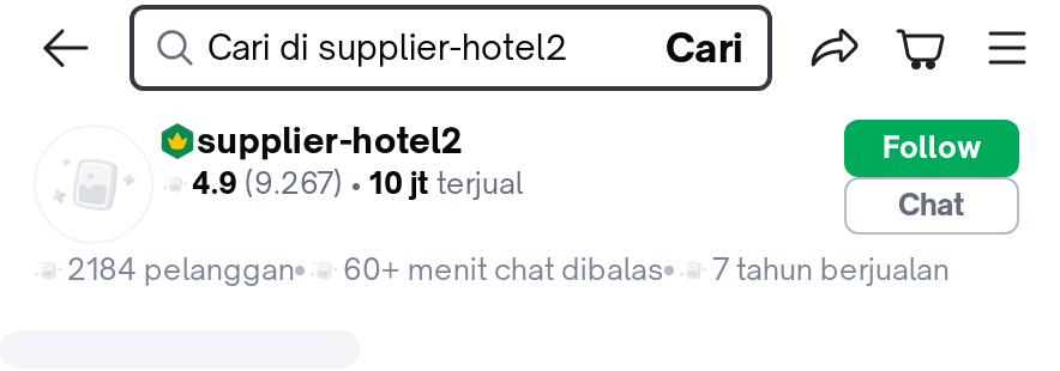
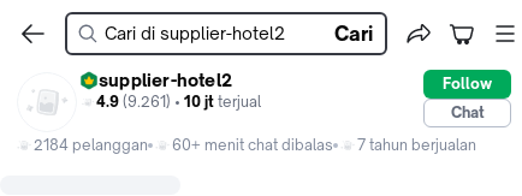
[192,165,523,201] 4.9 (9.267) • 10 jt terjual -> [96,93,261,111] 4.9 (9.261) • 10 jt terjual

